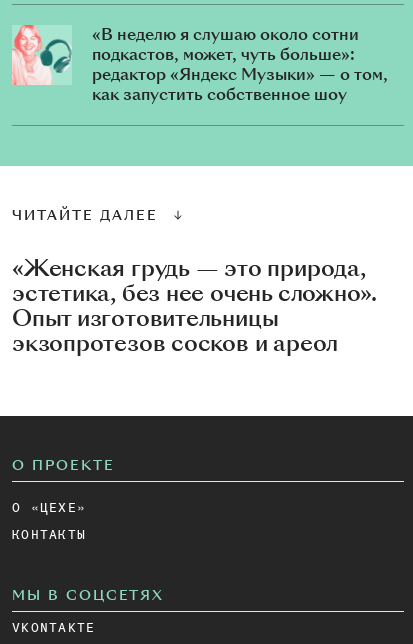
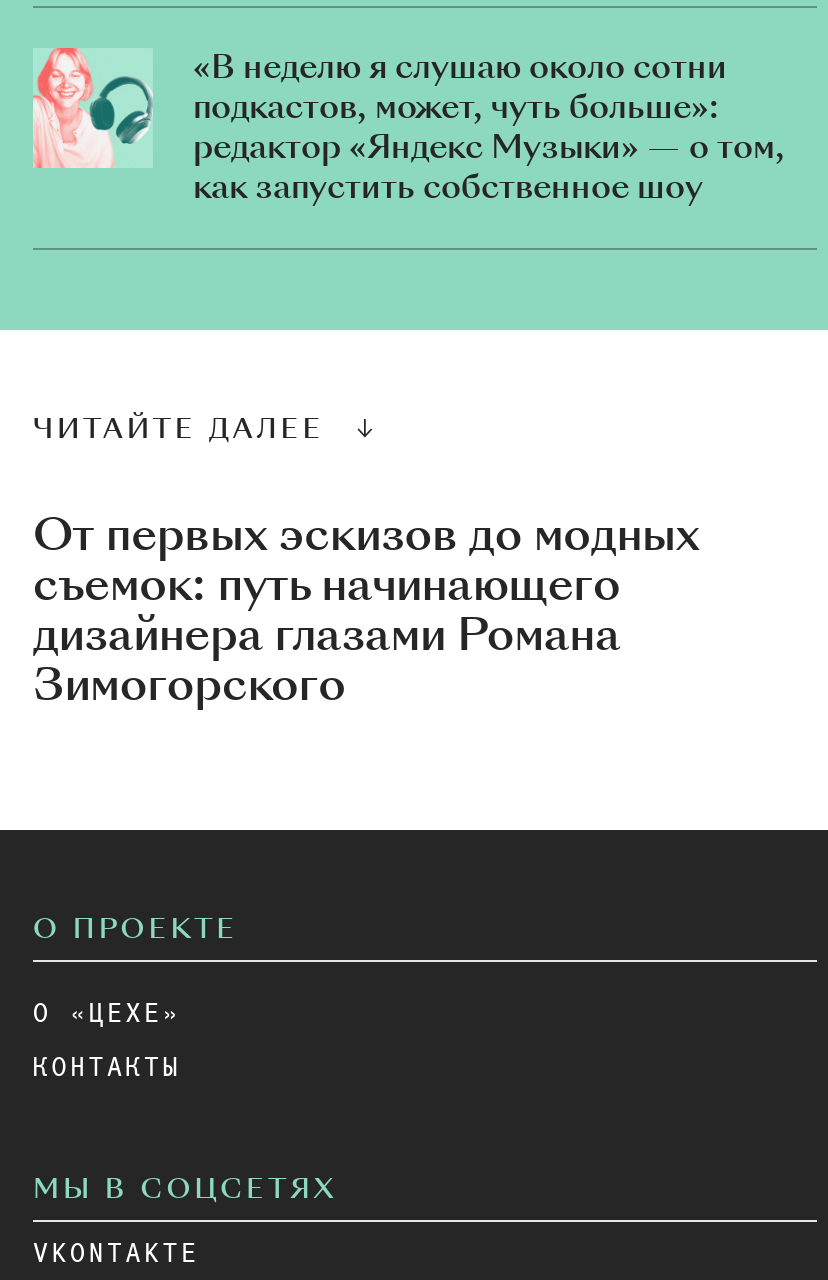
[12,252,377,359] «Женская грудь — это природа, | эстетика, без нее очень сложно». | Опыт изготовительницы | экзопротезов сосков и ареол -> [33,502,699,716] От первых эскизов до модных | съемок: путь начинающего | дизайнера глазами Романа | Зимогорского

